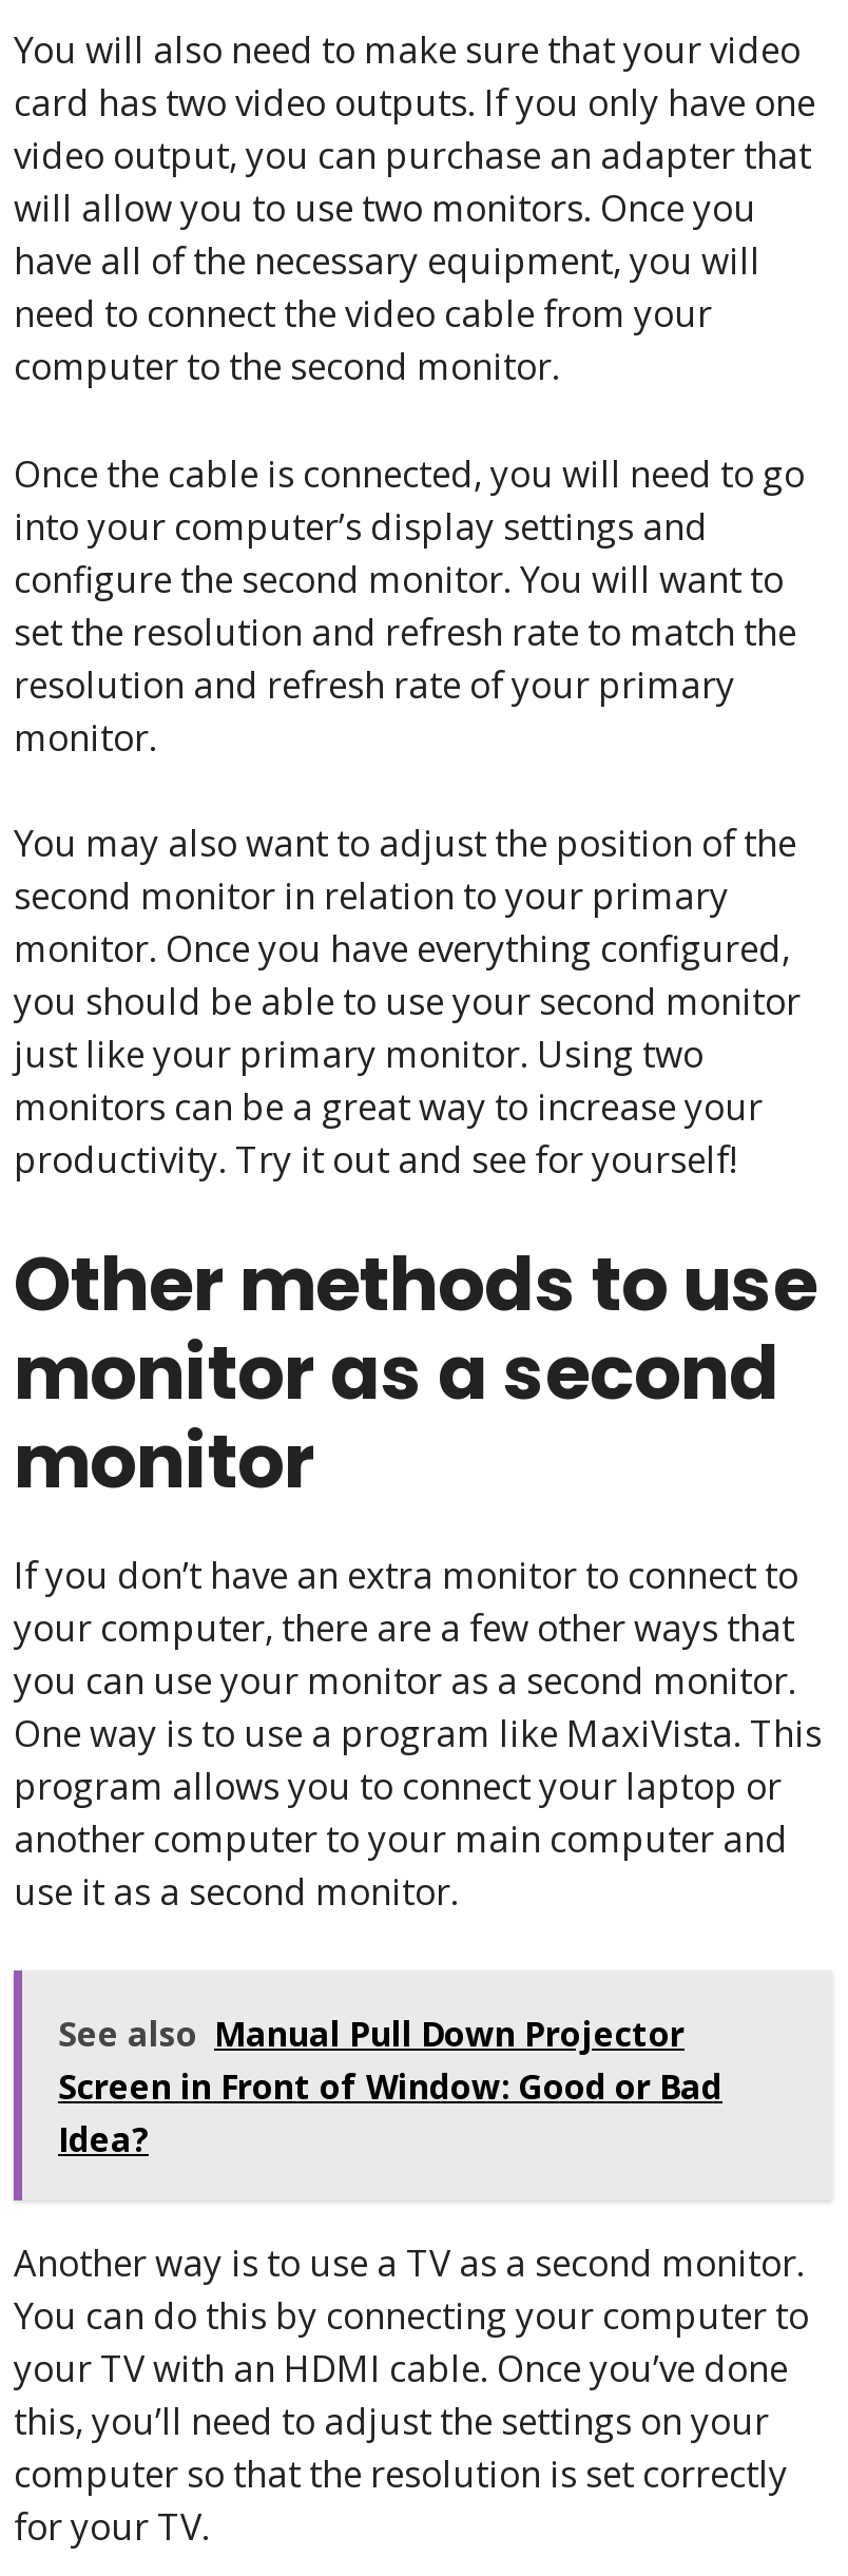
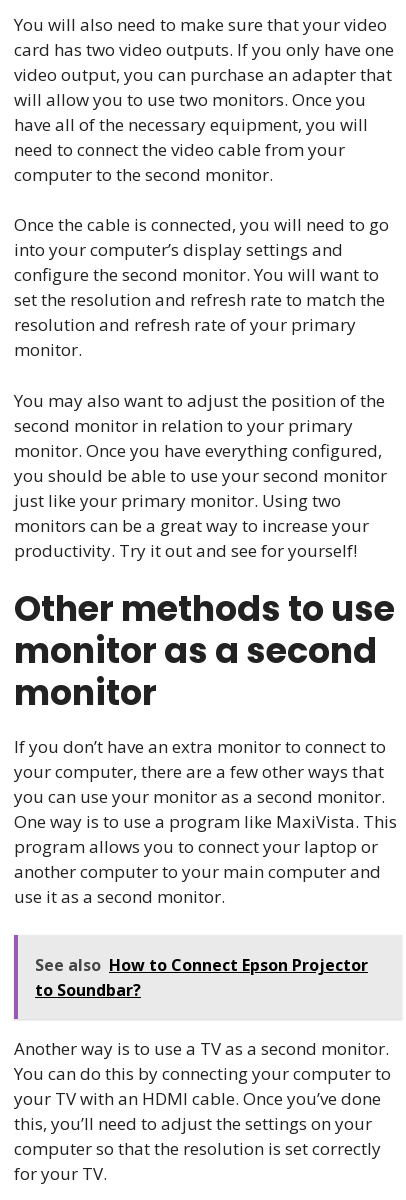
[58,2011,722,2162] See also Manual Pull Down Projector | Screen in Front of Window: Good or Bad | Idea? -> [35,954,368,1001] See also How to Connect Epson Projector | to Soundbar?

